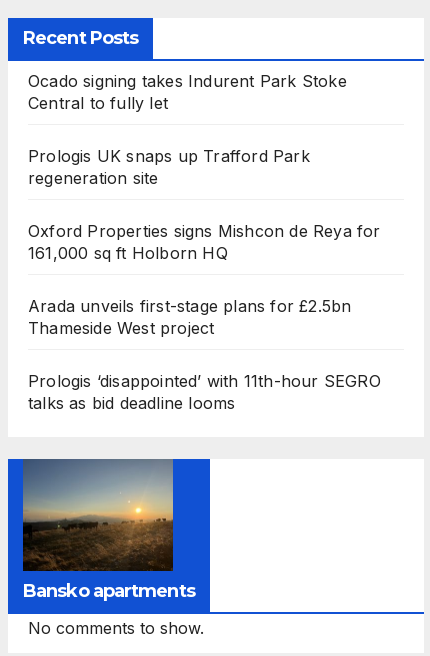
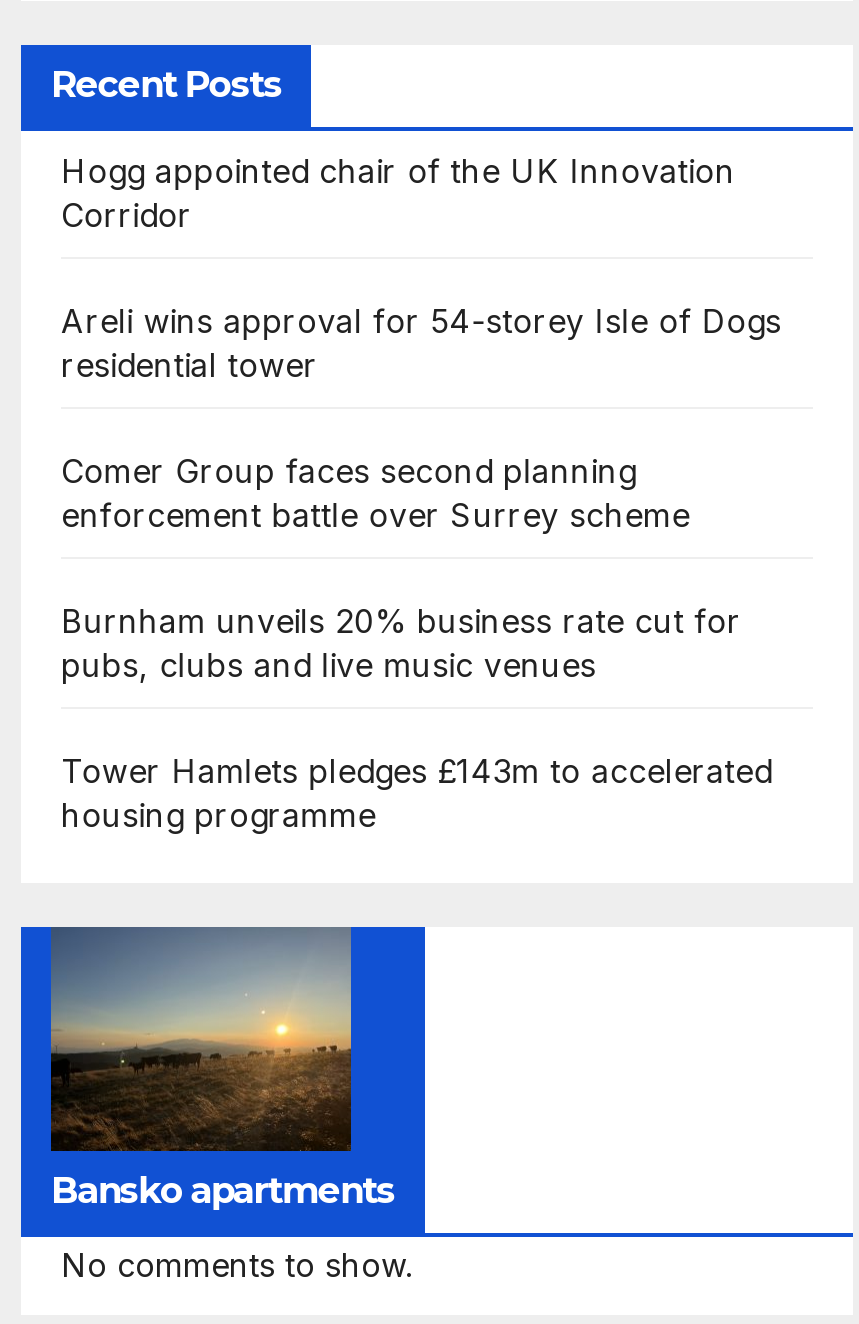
[28,71,347,113] Ocado signing takes Indurent Park Stoke | Central to fully let -> [61,150,735,234] Hogg appointed chair of the UK Innovation | Corridor
[28,146,310,188] Prologis UK snaps up Trafford Park | regeneration site -> [61,300,781,384] Areli wins approval for 54-storey Isle of Dogs | residential tower
[28,221,381,263] Oxford Properties signs Mishcon de Reya for | 161,000 sq ft Holborn HQ -> [61,450,690,534] Comer Group faces second planning | enforcement battle over Surrey scheme
[28,296,351,338] Arada unveils first-stage plans for £2.5bn | Thameside West project -> [61,600,741,684] Burnham unveils 20% business rate cut for | pubs, clubs and live music venues
[28,371,381,413] Prologis ‘disappointed’ with 11th-hour SEGRO | talks as bid deadline looms -> [61,750,772,834] Tower Hamlets pledges £143m to accelerated | housing programme

